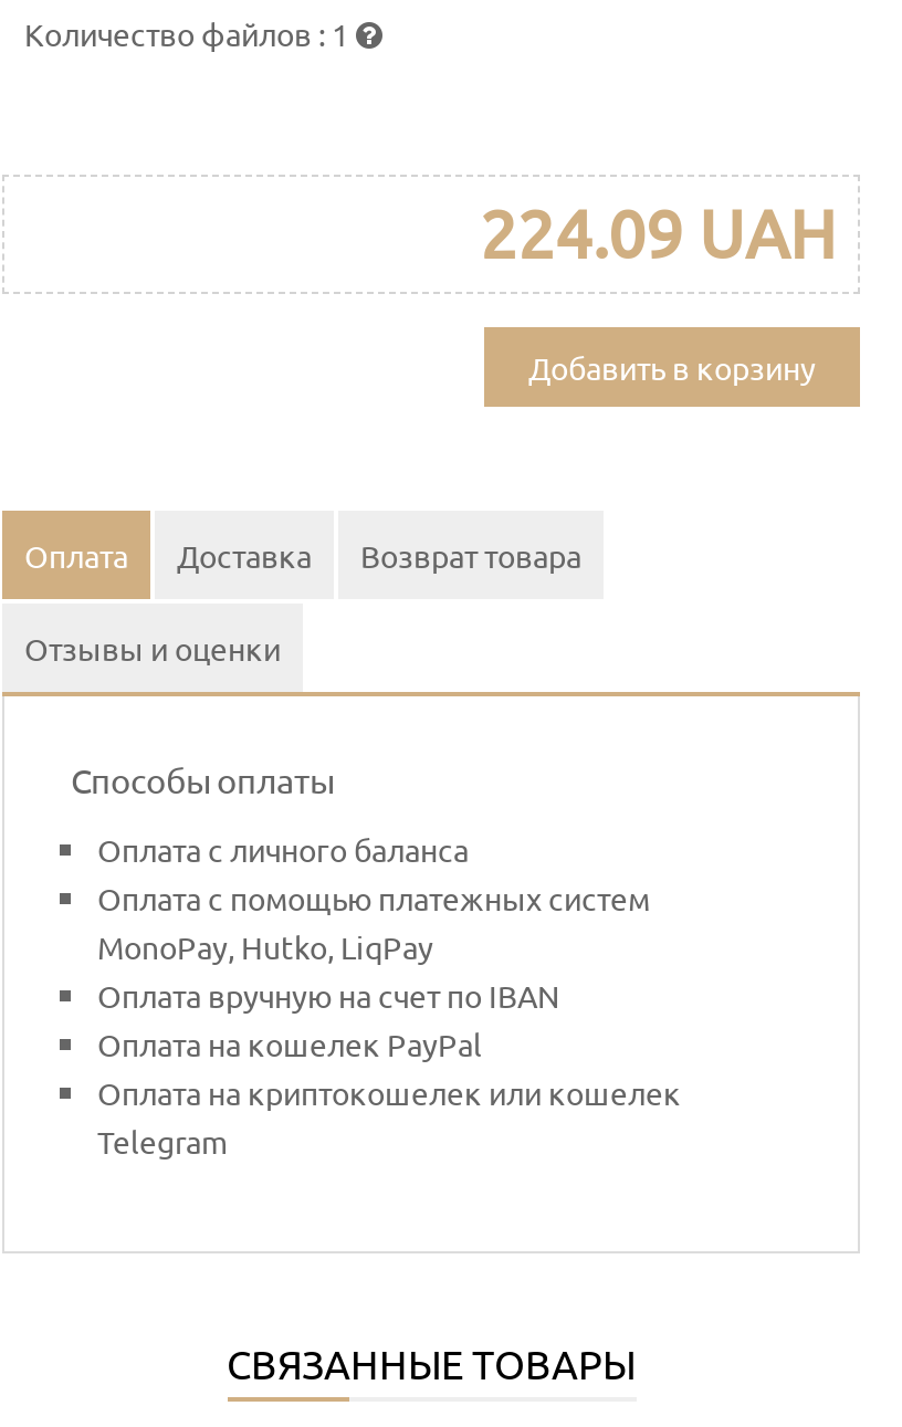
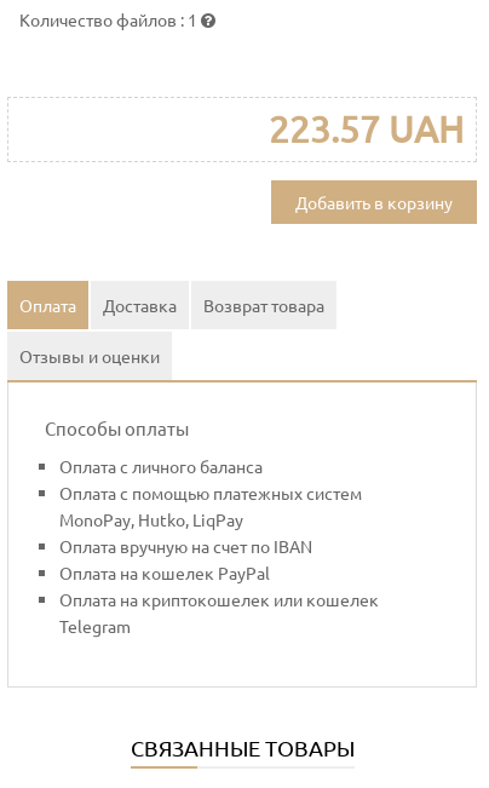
[480,193,836,271] 224.09 UAH -> [269,107,464,149] 223.57 UAH

